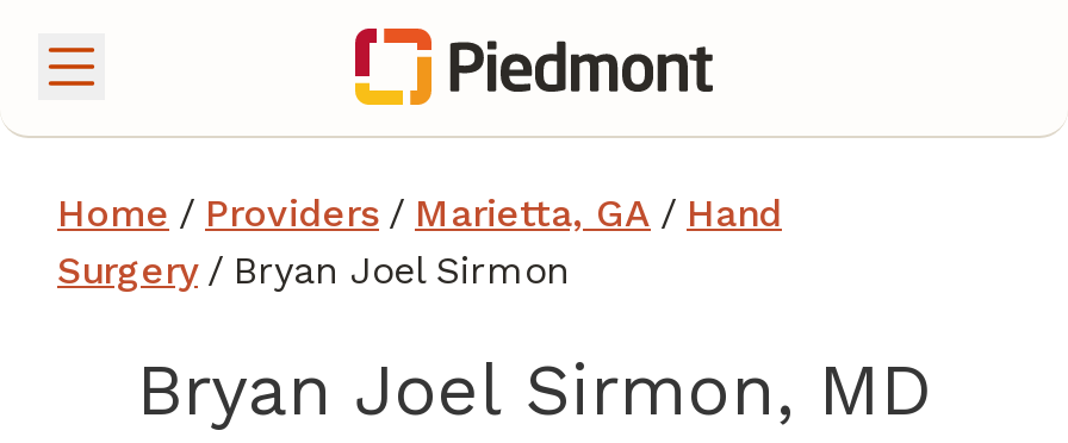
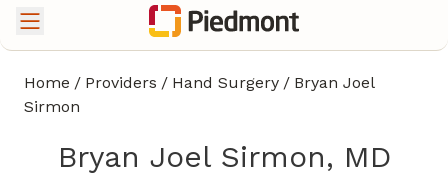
[57,191,782,293] Home / Providers / Marietta, GA / Hand | Surgery / Bryan Joel Sirmon -> [24,73,374,116] Home / Providers / Hand Surgery / Bryan Joel | Sirmon

